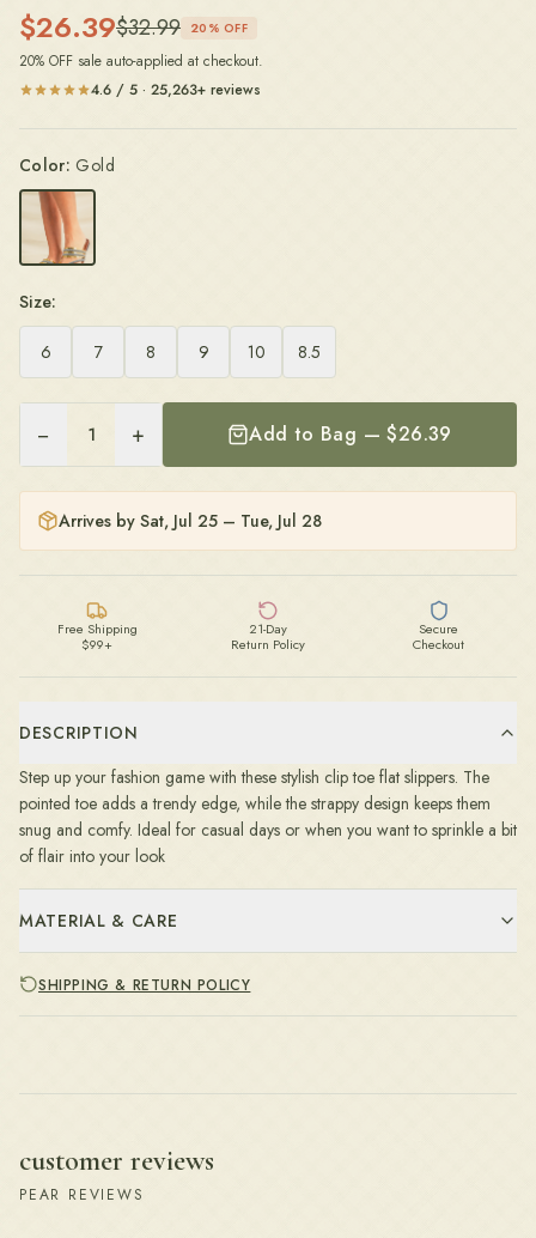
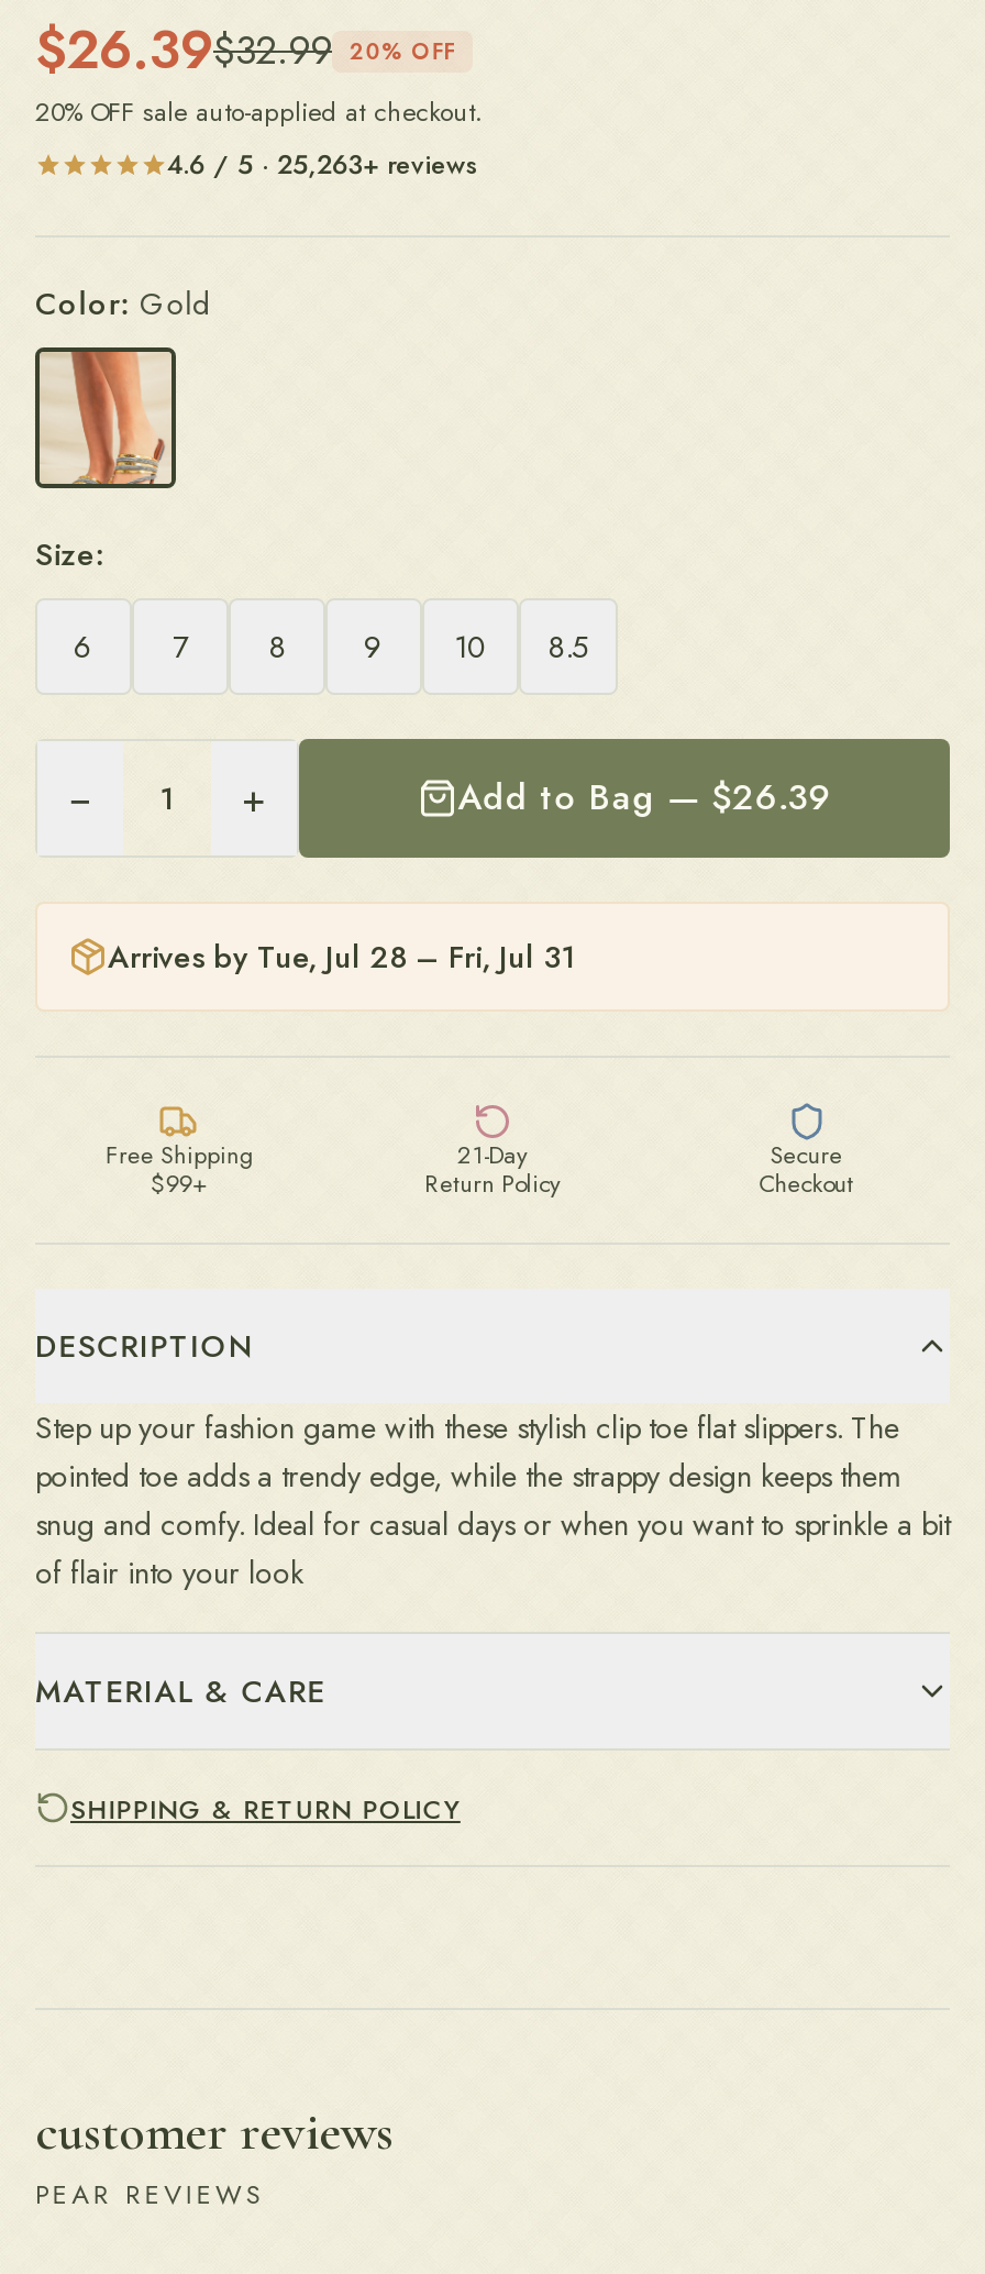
[59,509,322,533] Arrives by Sat, Jul 25 – Tue, Jul 28 -> [108,935,576,979] Arrives by Tue, Jul 28 – Fri, Jul 31

